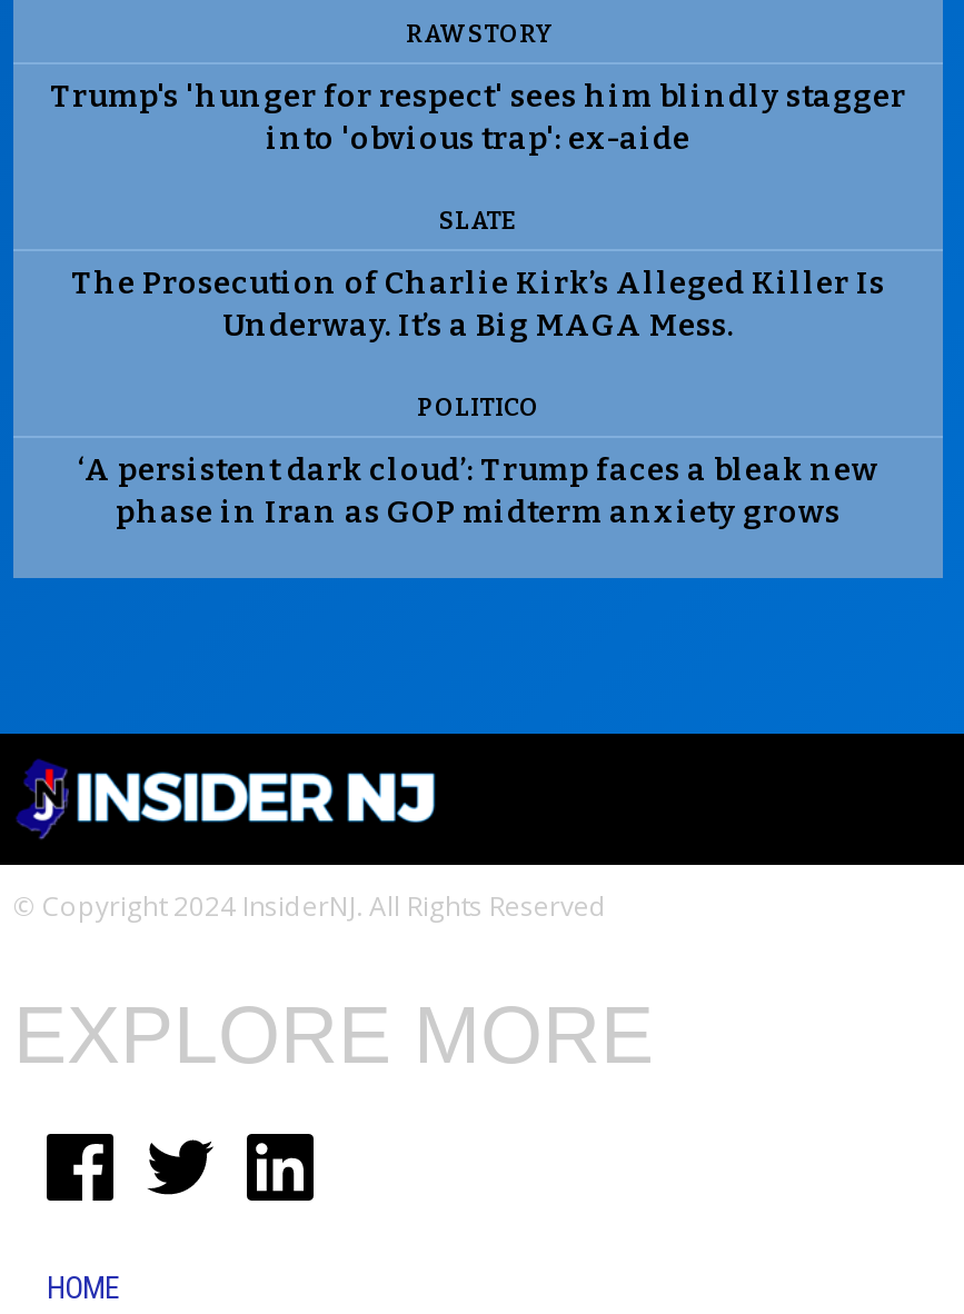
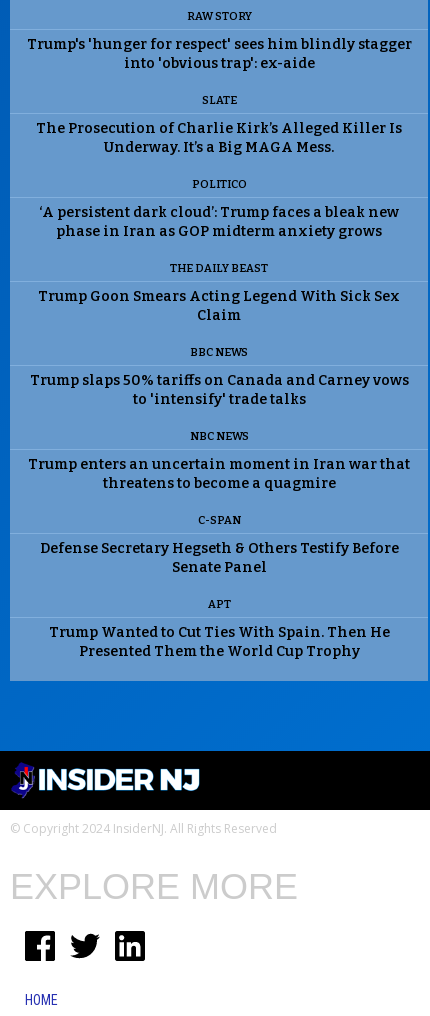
none -> [28,262,410,660] THE DAILY BEAST | Trump Goon Smears Acting Legend With Sick Sex | Claim | BBC NEWS | Trump slaps 50% tariffs on Canada and Carney vows | to 'intensify' trade talks | NBC NEWS | Trump enters an uncertain moment in Iran war that | threatens to become a quagmire | C-SPAN | Defense Secretary Hegseth & Others Testify Before | Senate Panel | APT | Trump Wanted to Cut Ties With Spain. Then He | Presented Them the World Cup Trophy

